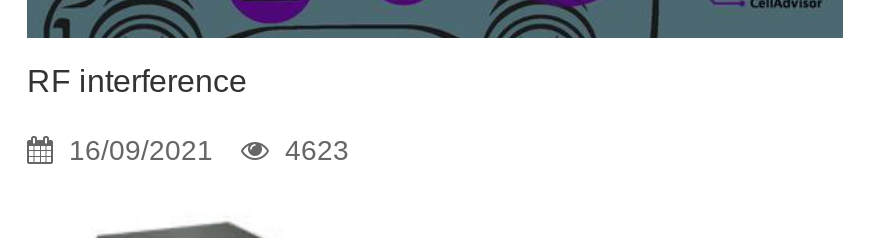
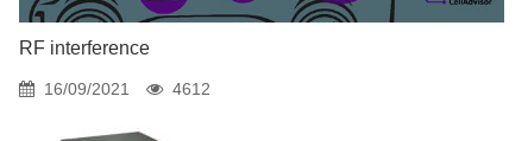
[285,133,349,165] 4623 -> [172,79,210,98] 4612

